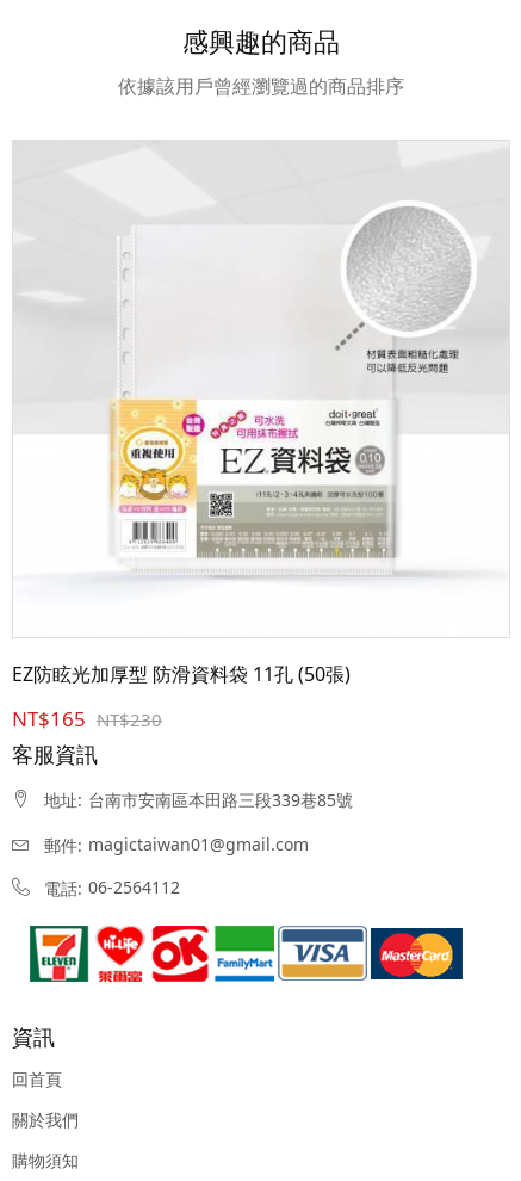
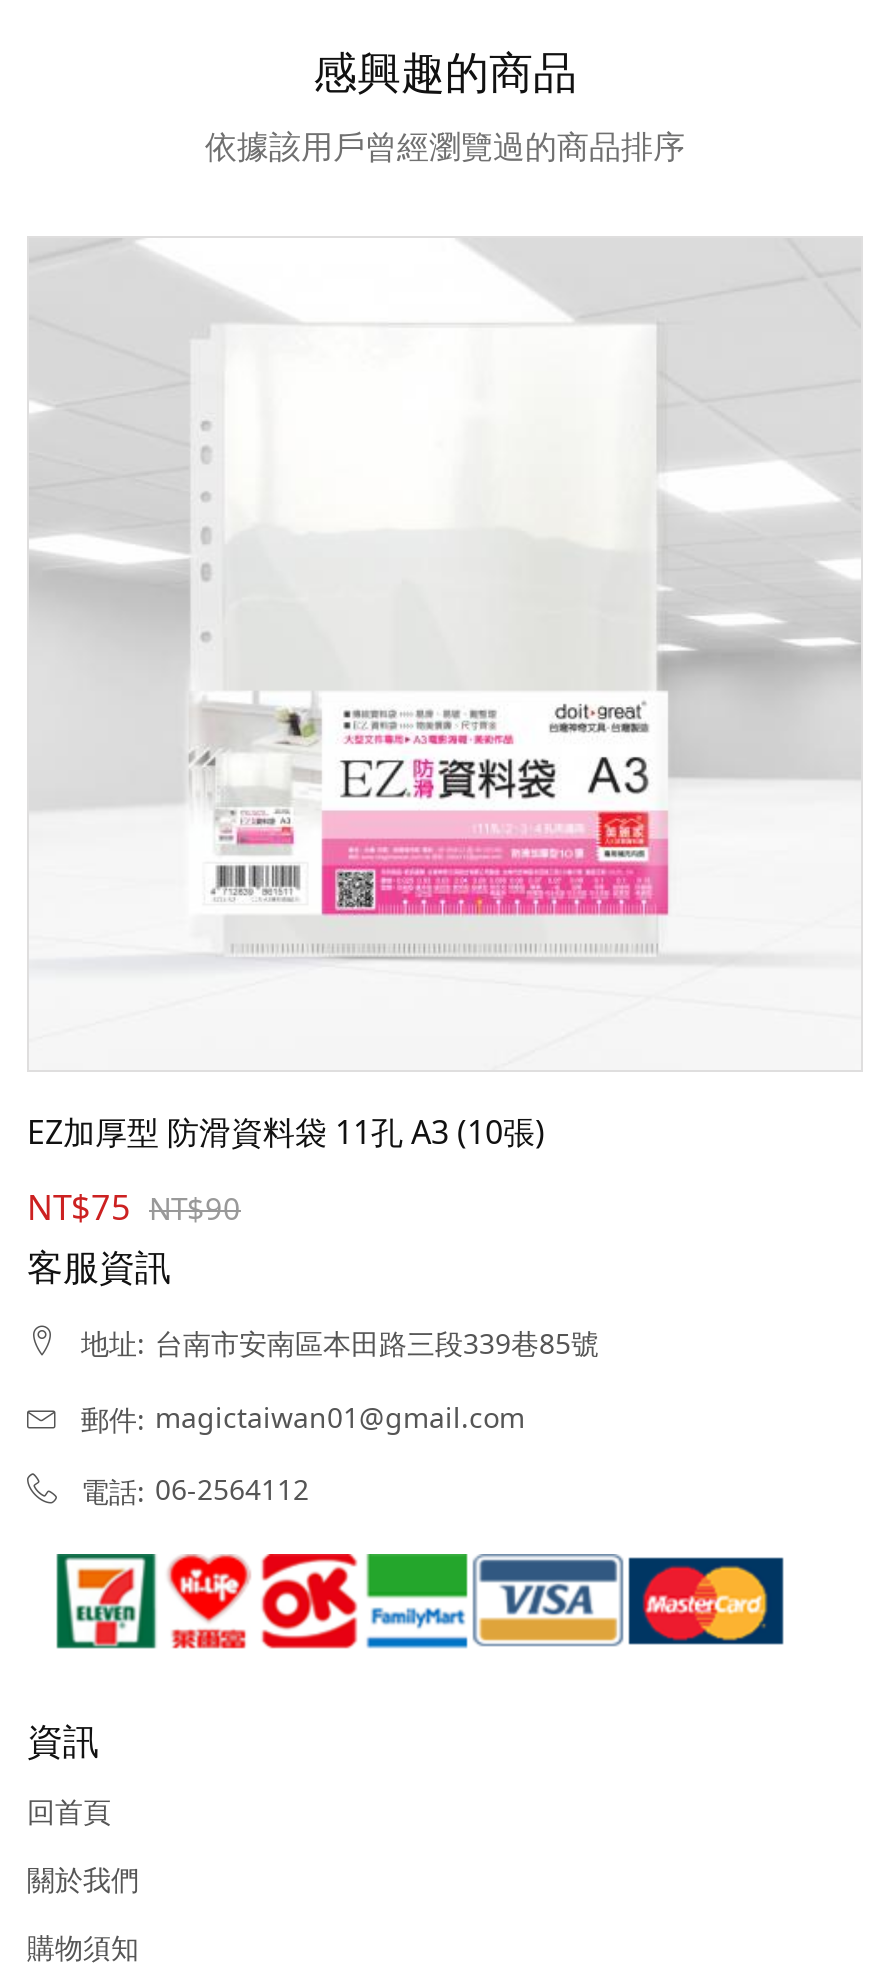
[14,142,508,579] [image] -> [31,240,859,970] [image]
[12,660,351,687] EZ防眩光加厚型 防滑資料袋 11孔 (50張) -> [27,1109,545,1153] EZ加厚型 防滑資料袋 11孔 A3 (10張)
[12,705,162,732] NT$165 NT$230 -> [27,1183,241,1229] NT$75 NT$90

